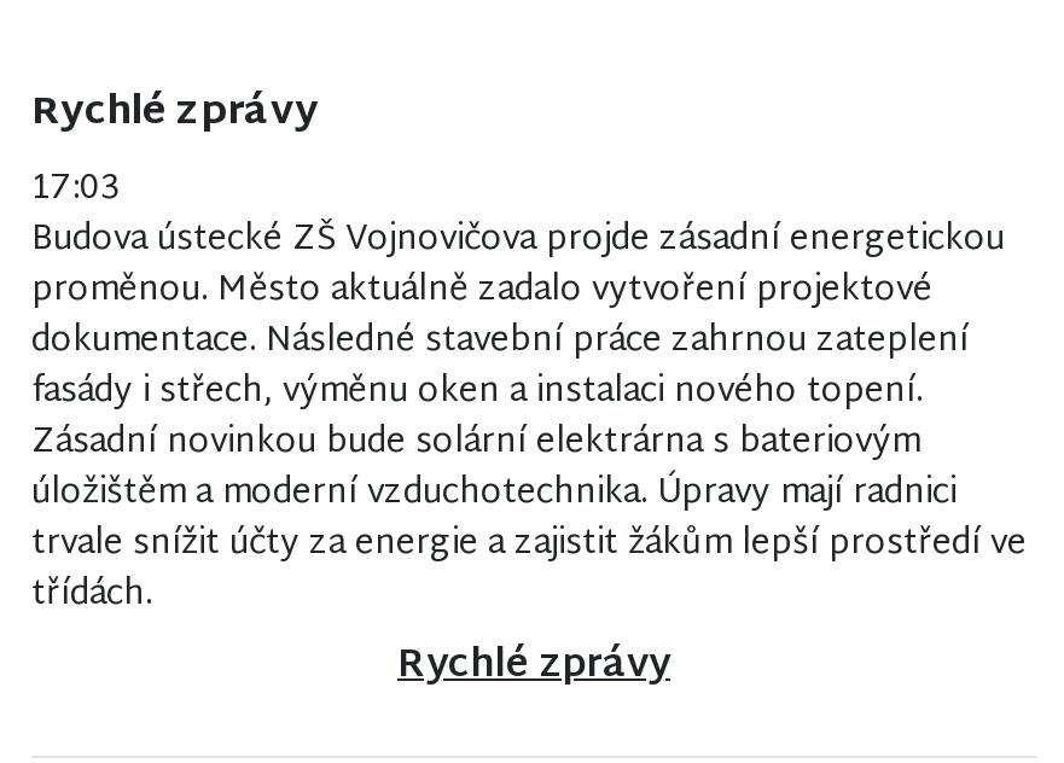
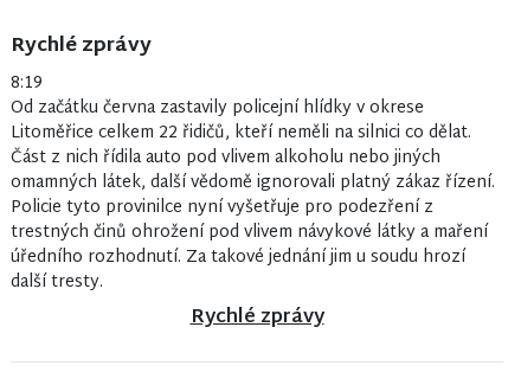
[31,159,1027,625] 17:03 | Budova ústecké ZŠ Vojnovičova projde zásadní energetickou | proměnou. Město aktuálně zadalo vytvoření projektové | dokumentace. Následné stavební práce zahrnou zateplení | fasády i střech, výměnu oken a instalaci nového topení. | Zásadní novinkou bude solární elektrárna s bateriovým | úložištěm a moderní vzduchotechnika. Úpravy mají radnici | trvale snížit účty za energie a zajistit žákům lepší prostředí ve | třídách. -> [11,68,495,297] 8:19 | Od začátku června zastavily policejní hlídky v okrese | Litoměřice celkem 22 řidičů, kteří neměli na silnici co dělat. | Část z nich řídila auto pod vlivem alkoholu nebo jiných | omamných látek, další vědomě ignorovali platný zákaz řízení. | Policie tyto provinilce nyní vyšetřuje pro podezření z | trestných činů ohrožení pod vlivem návykové látky a maření | úředního rozhodnutí. Za takové jednání jim u soudu hrozí | další tresty.

